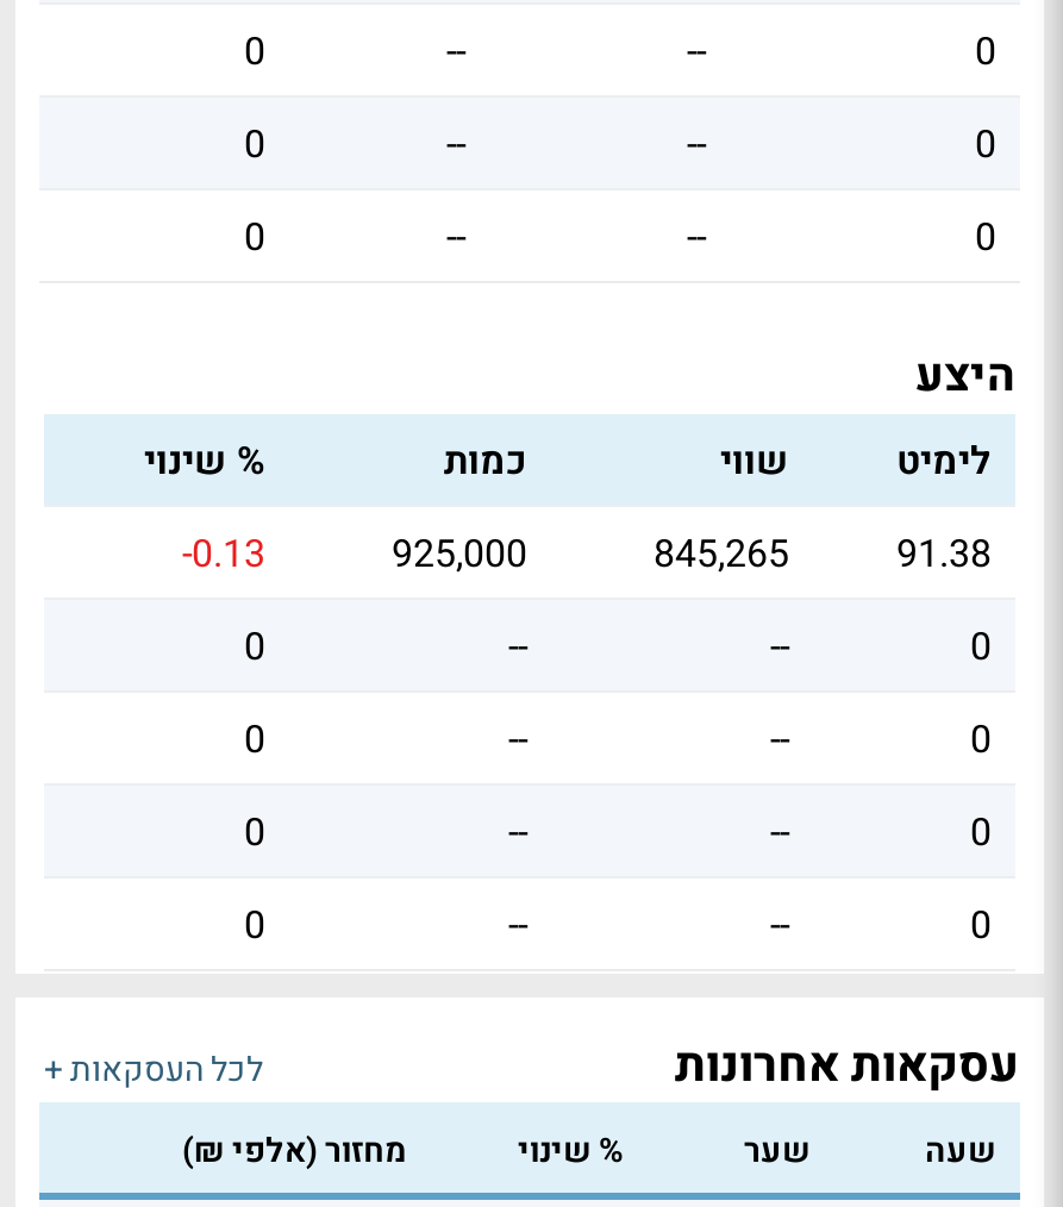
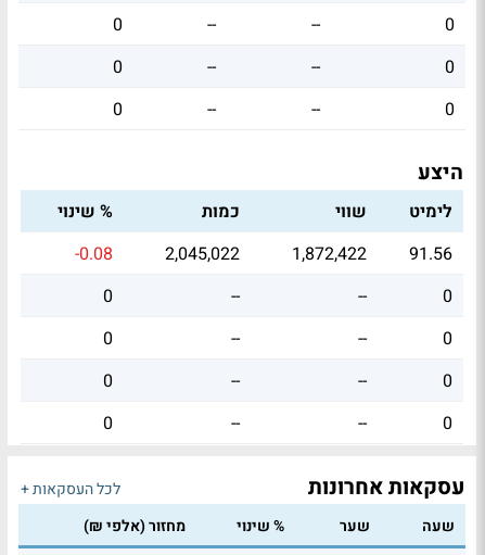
[182,527,265,584] -0.13 -> [75,241,113,267] -0.08
[392,527,527,584] 925,000 -> [165,241,240,267] 2,045,022
[654,527,789,584] 845,265 -> [292,241,367,267] 1,872,422
[896,527,992,584] 91.38 -> [409,241,452,267] 91.56

